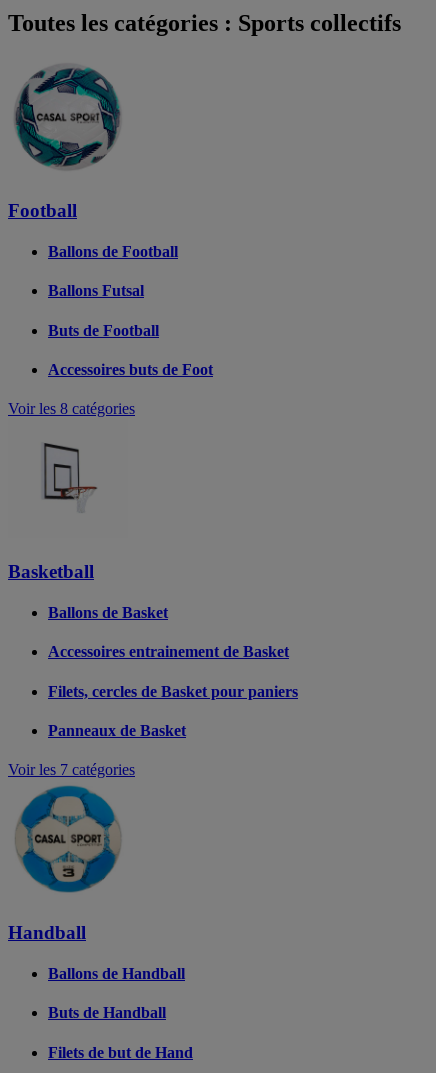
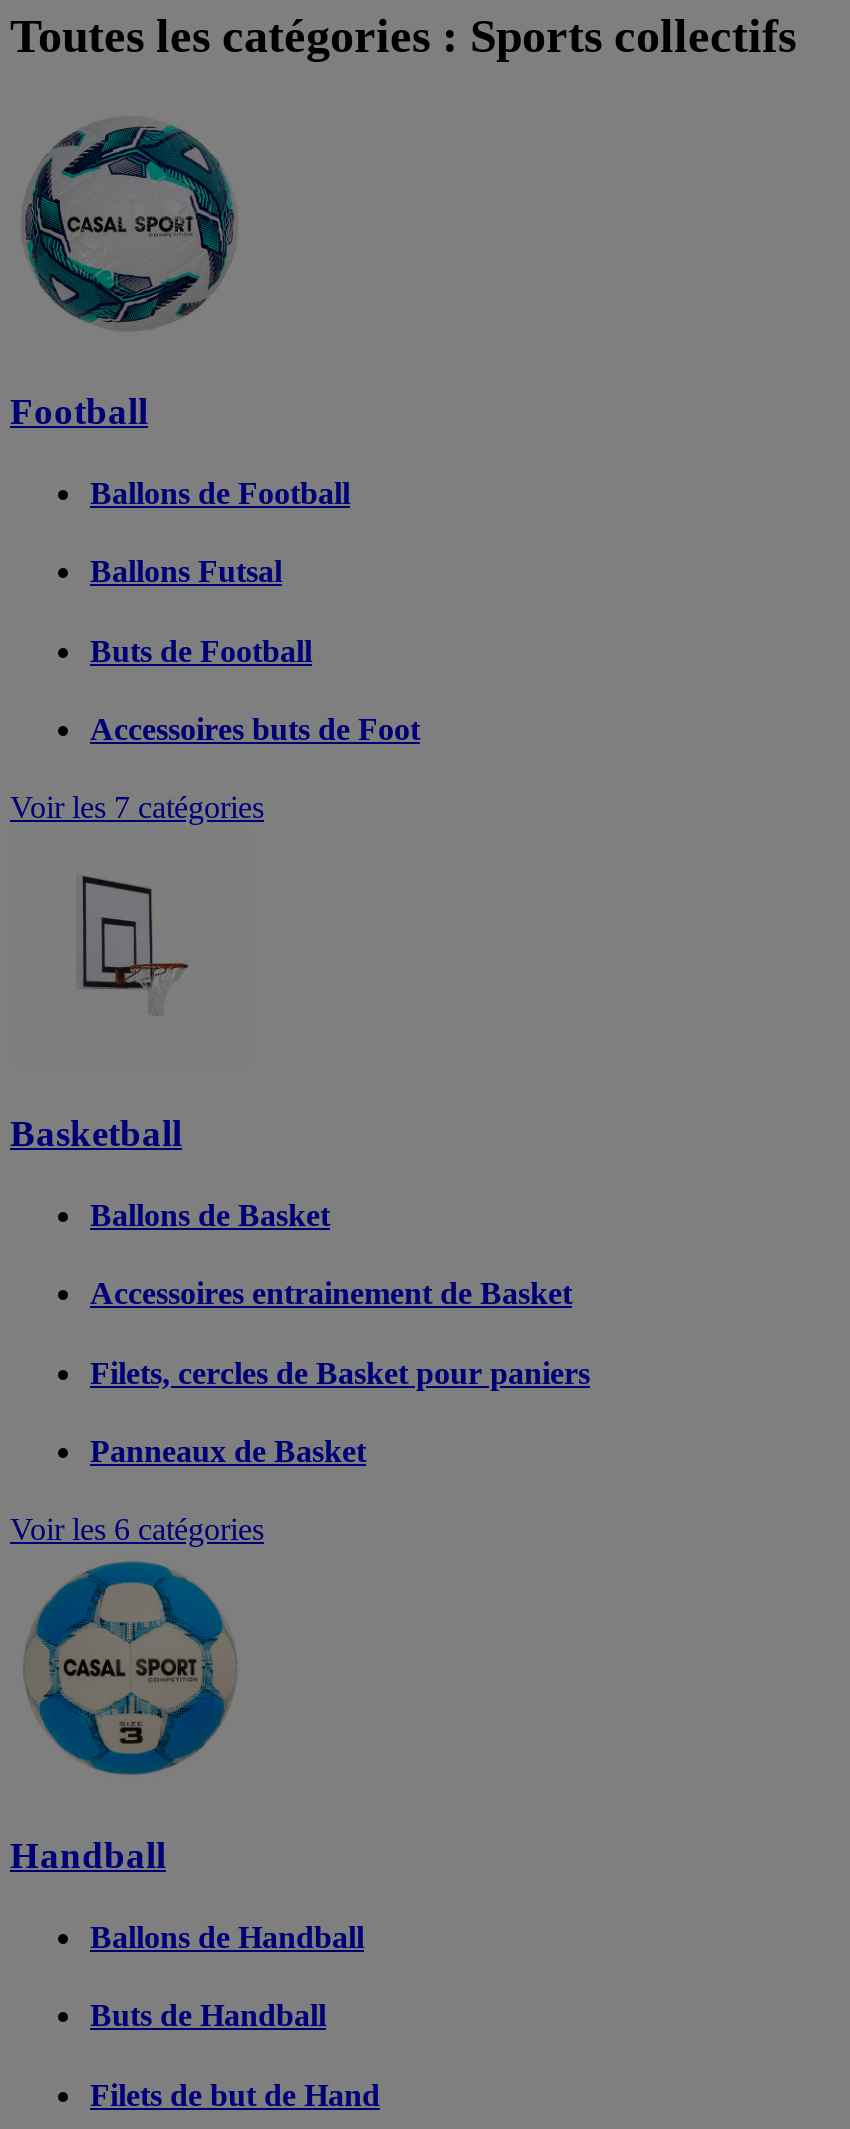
[8,400,135,417] Voir les 8 catégories -> none
none -> [10,1512,264,1546] Voir les 6 catégories
moved [8,761,135,778] -> [10,790,264,824]: Voir les 7 catégories

